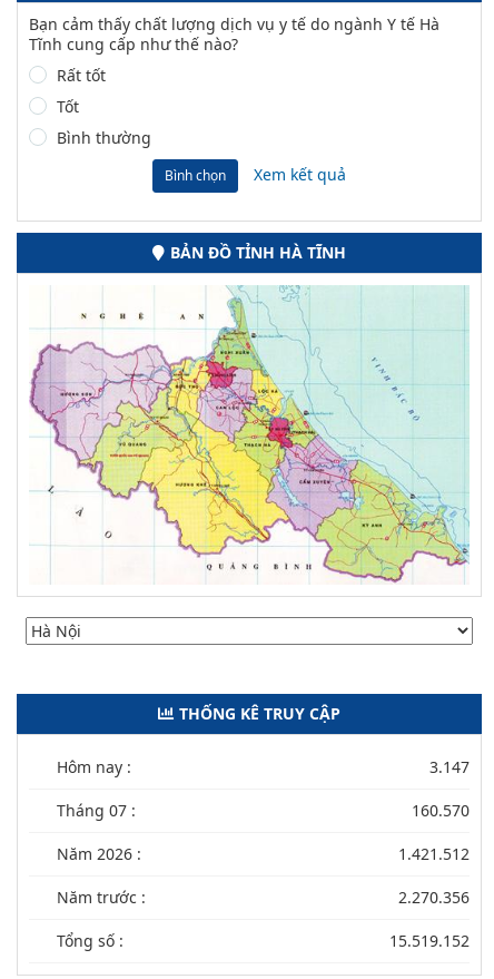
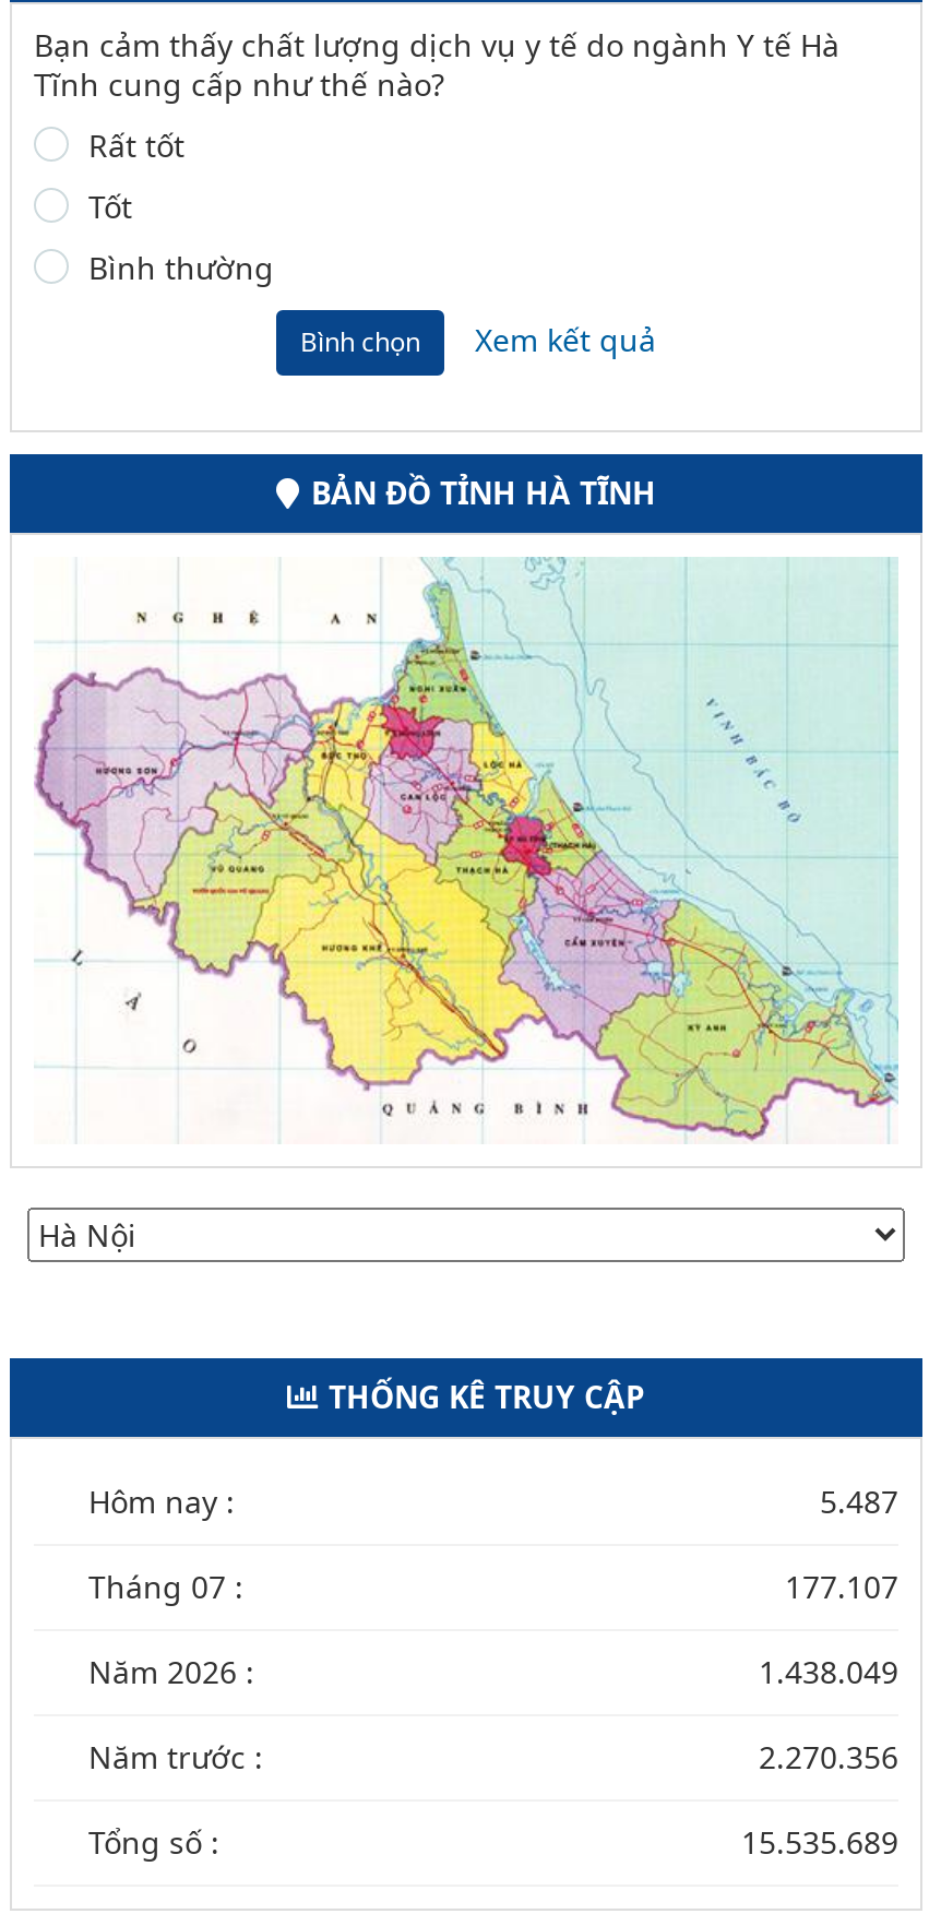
[429,756,470,777] 3.147 -> [820,1480,898,1521] 5.487
[412,799,470,821] 160.570 -> [785,1565,898,1607] 177.107
[398,843,470,864] 1.421.512 -> [759,1650,898,1692] 1.438.049
[389,930,470,951] 15.519.152 -> [741,1821,898,1862] 15.535.689

